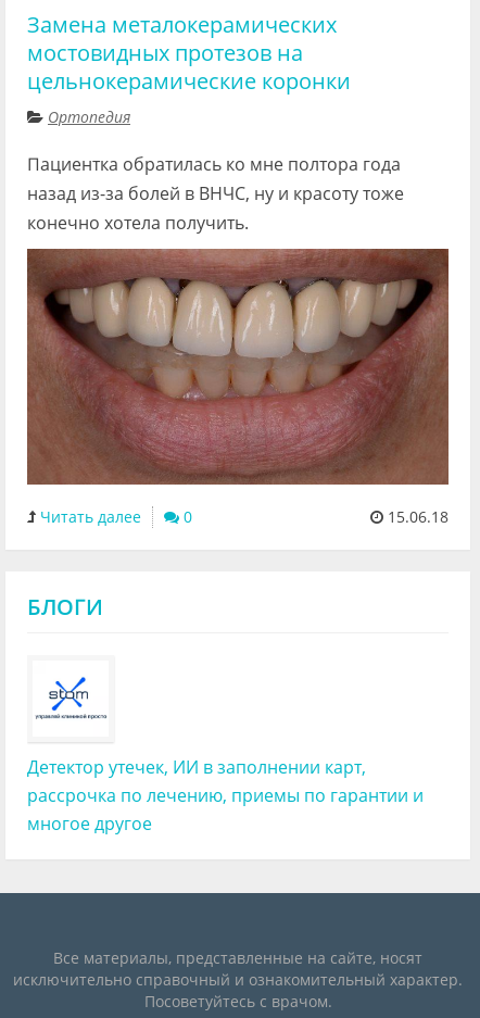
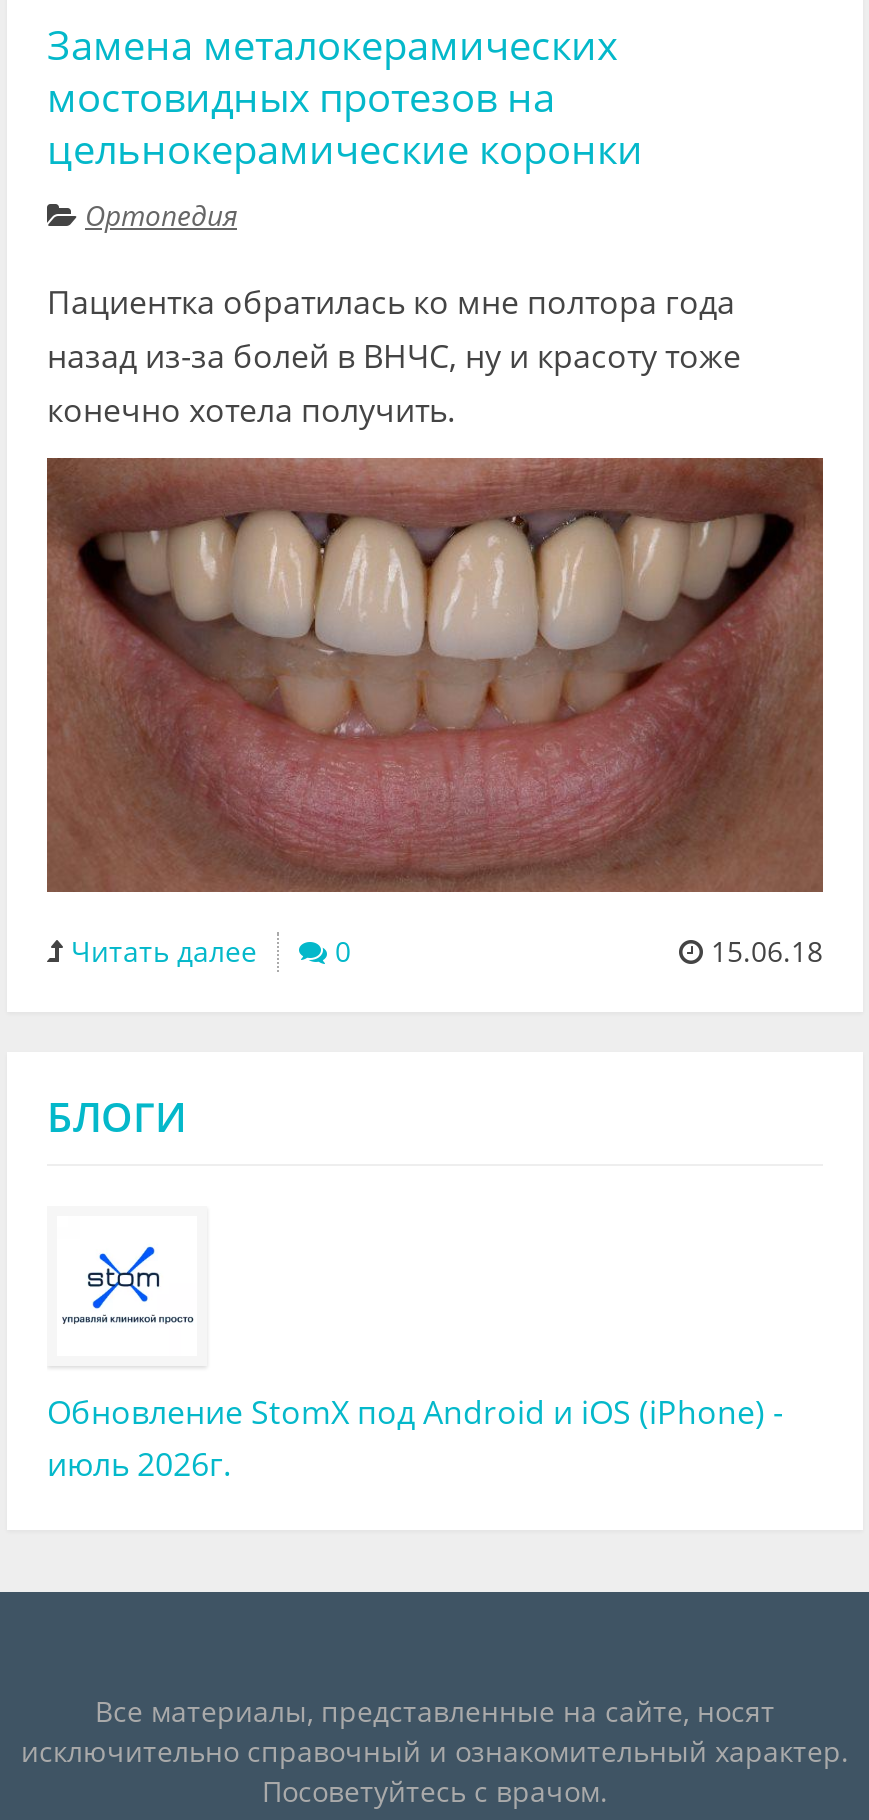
[27,755,424,836] Детектор утечек, ИИ в заполнении карт, | рассрочка по лечению, приемы по гарантии и | многое другое -> [47,1390,783,1486] Обновление StomX под Android и iOS (iPhone) - | июль 2026г.

